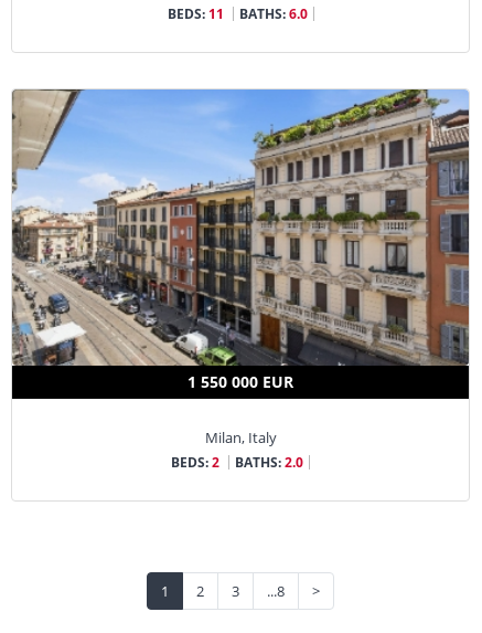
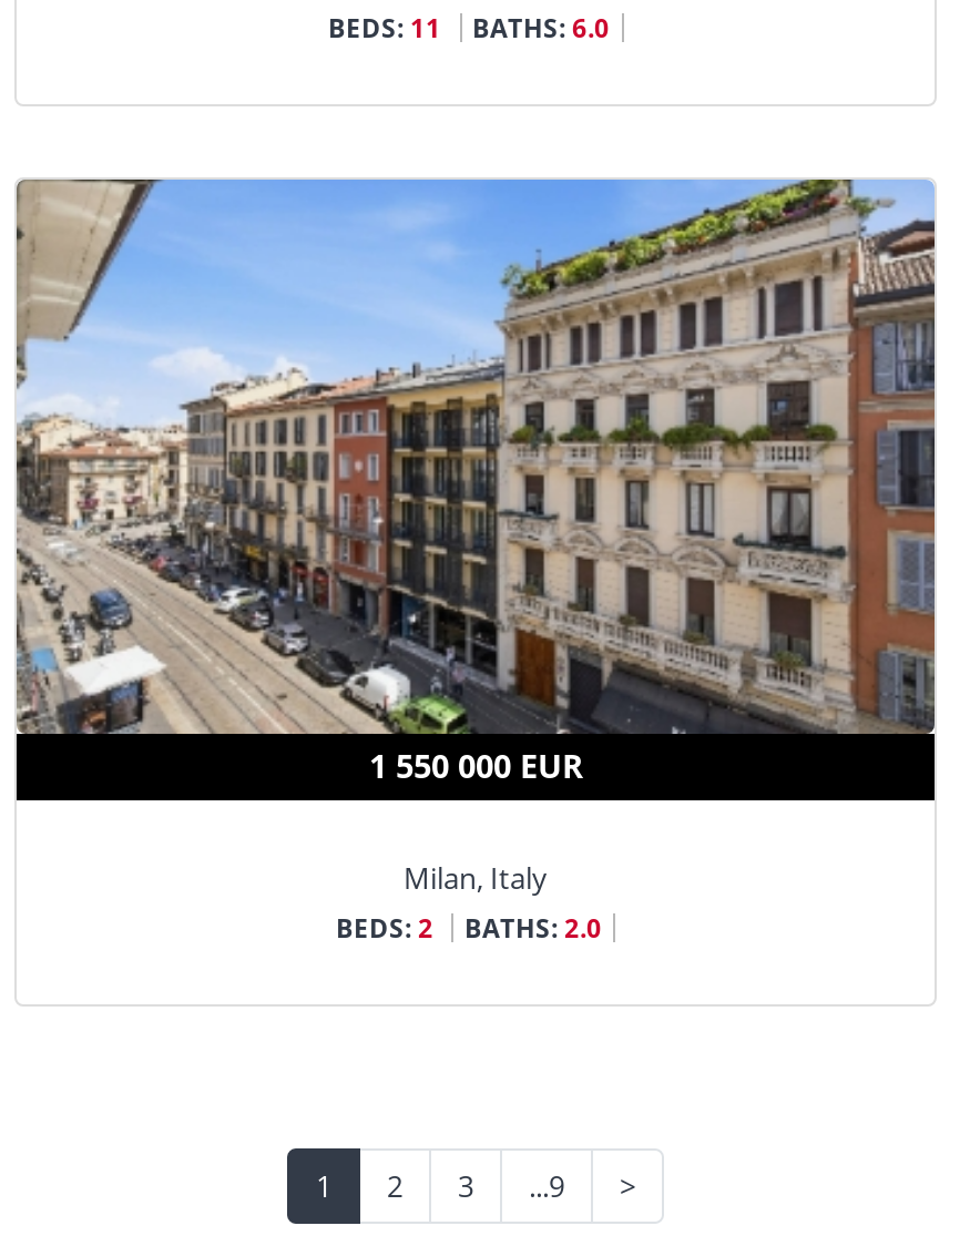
[267,581,285,601] ...8 -> [529,1166,564,1206] ...9

